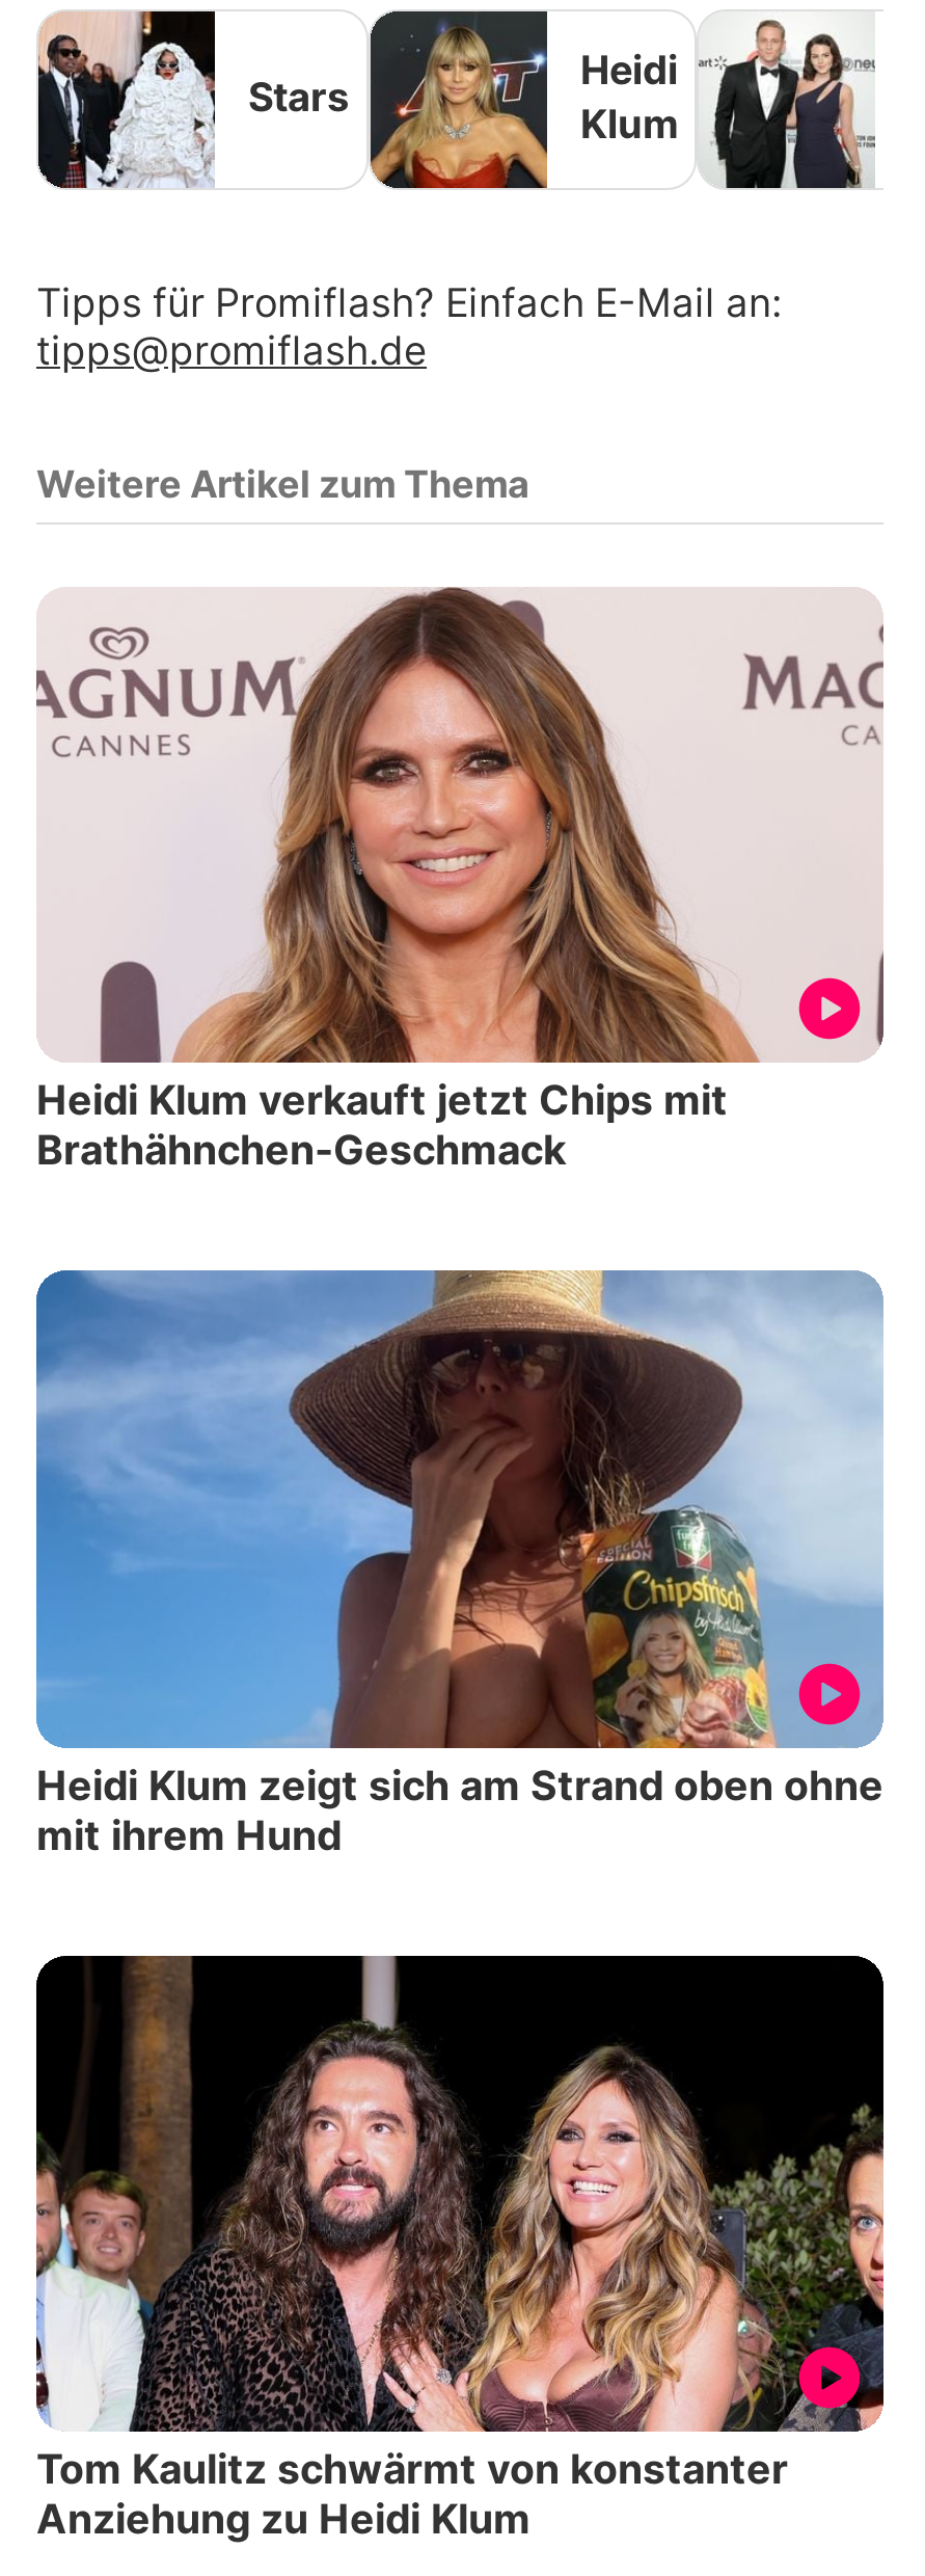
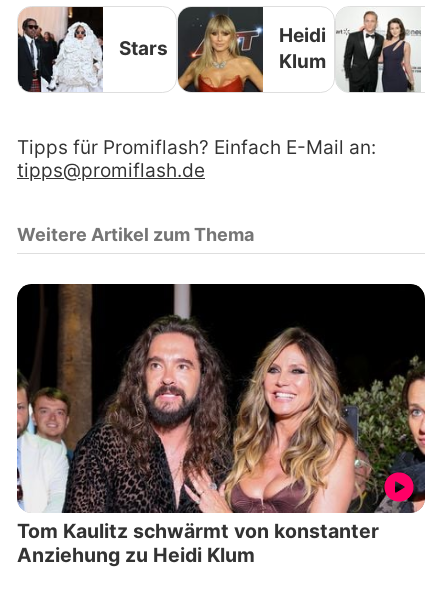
[34,587,883,1175] [image] | Heidi Klum verkauft jetzt Chips mit | Brathähnchen-Geschmack -> none
[34,1268,886,1860] [image] | Heidi Klum zeigt sich am Strand oben ohne | mit ihrem Hund -> none

